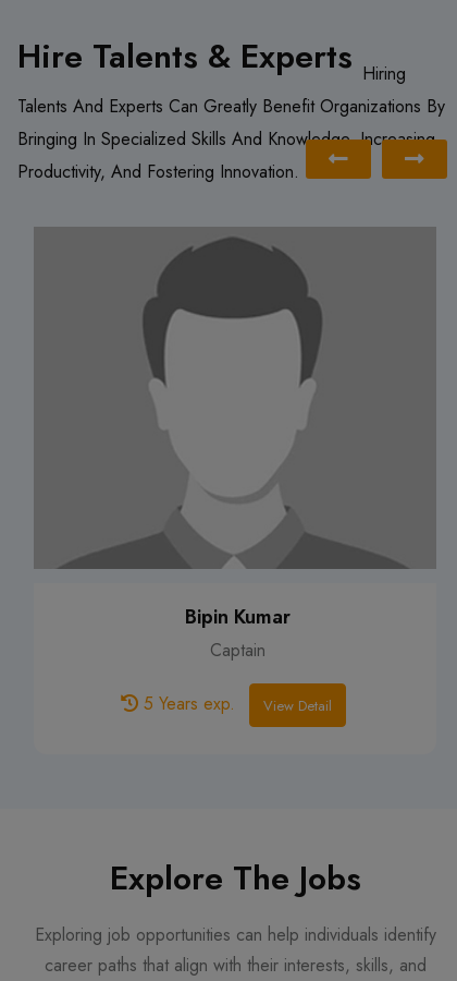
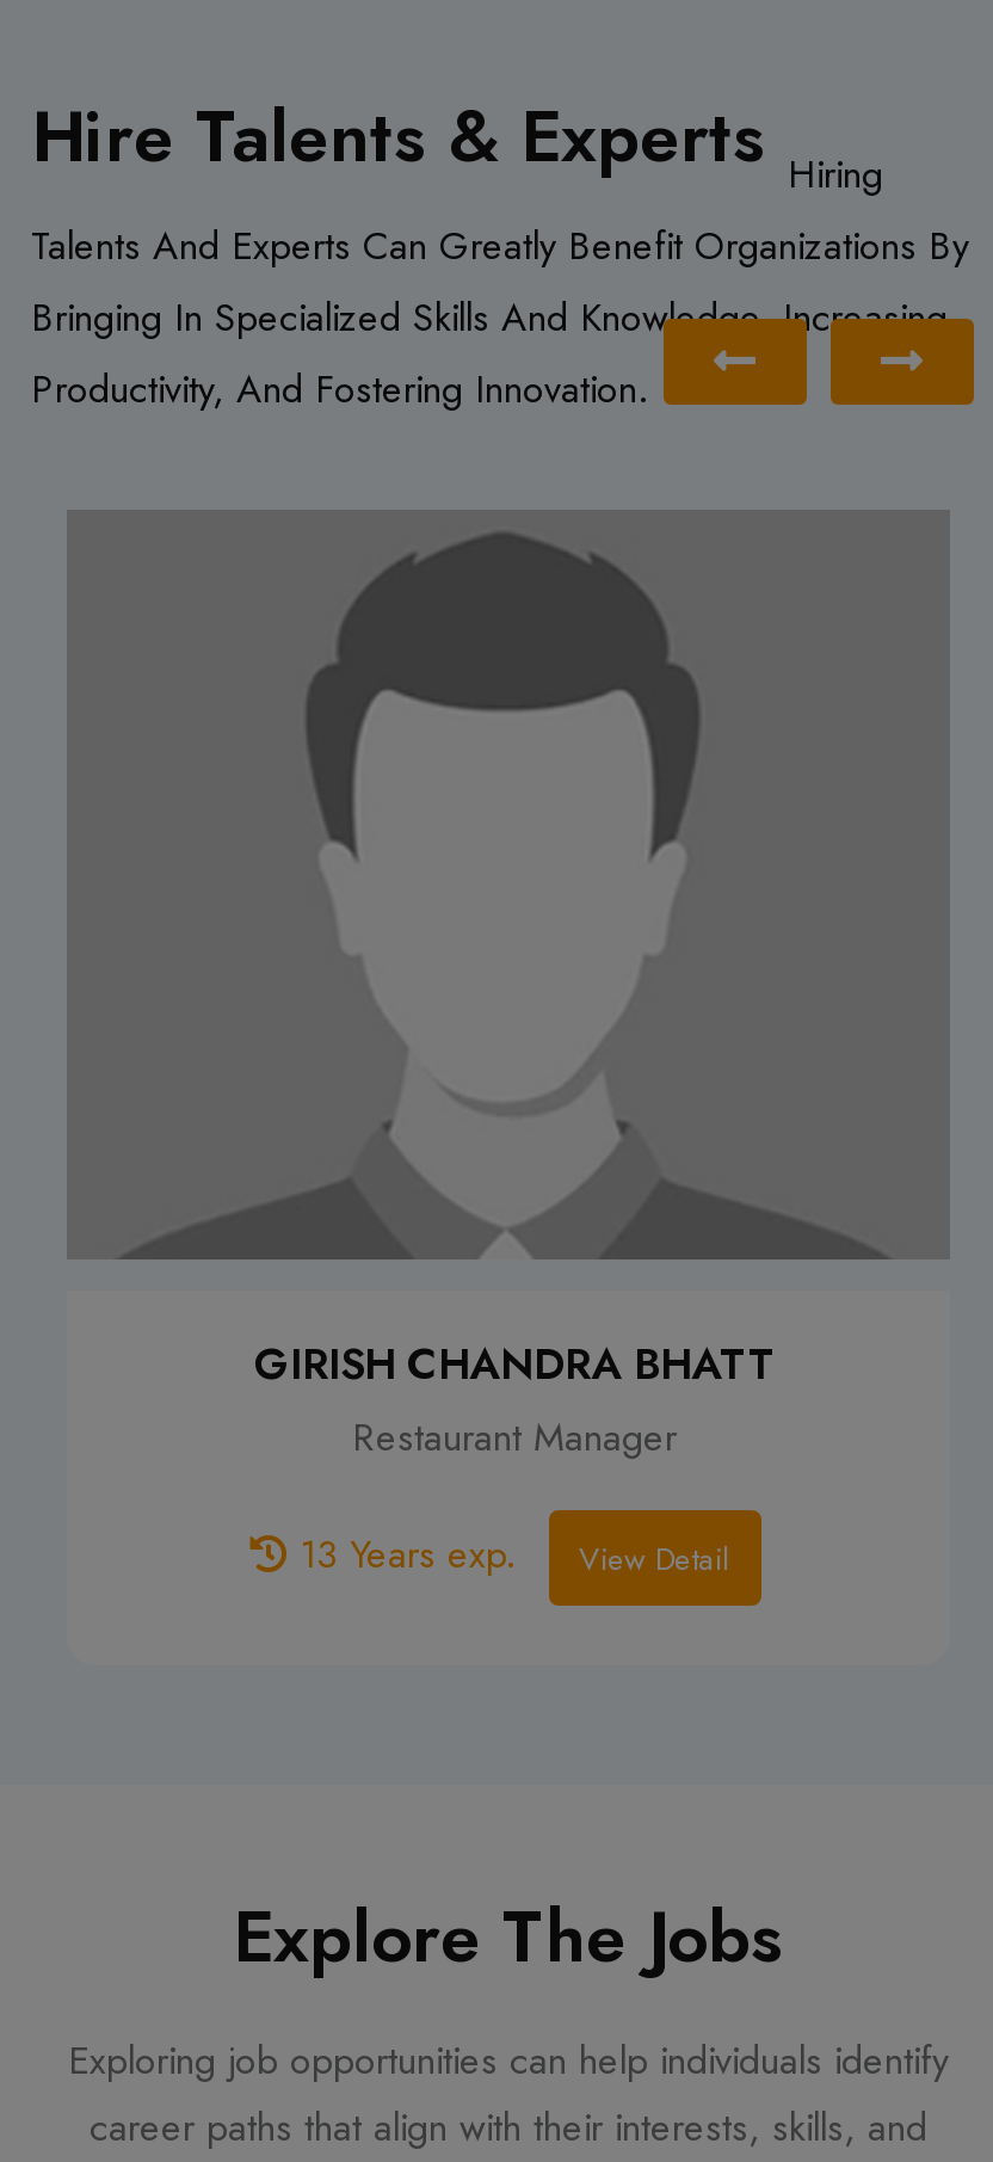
[185,603,291,663] Bipin Kumar | Captain -> [254,1334,775,1465] GIRISH CHANDRA BHATT | Restaurant Manager
[138,691,332,716] 5 Years exp. View Detail -> [288,1527,729,1582] 13 Years exp. View Detail

